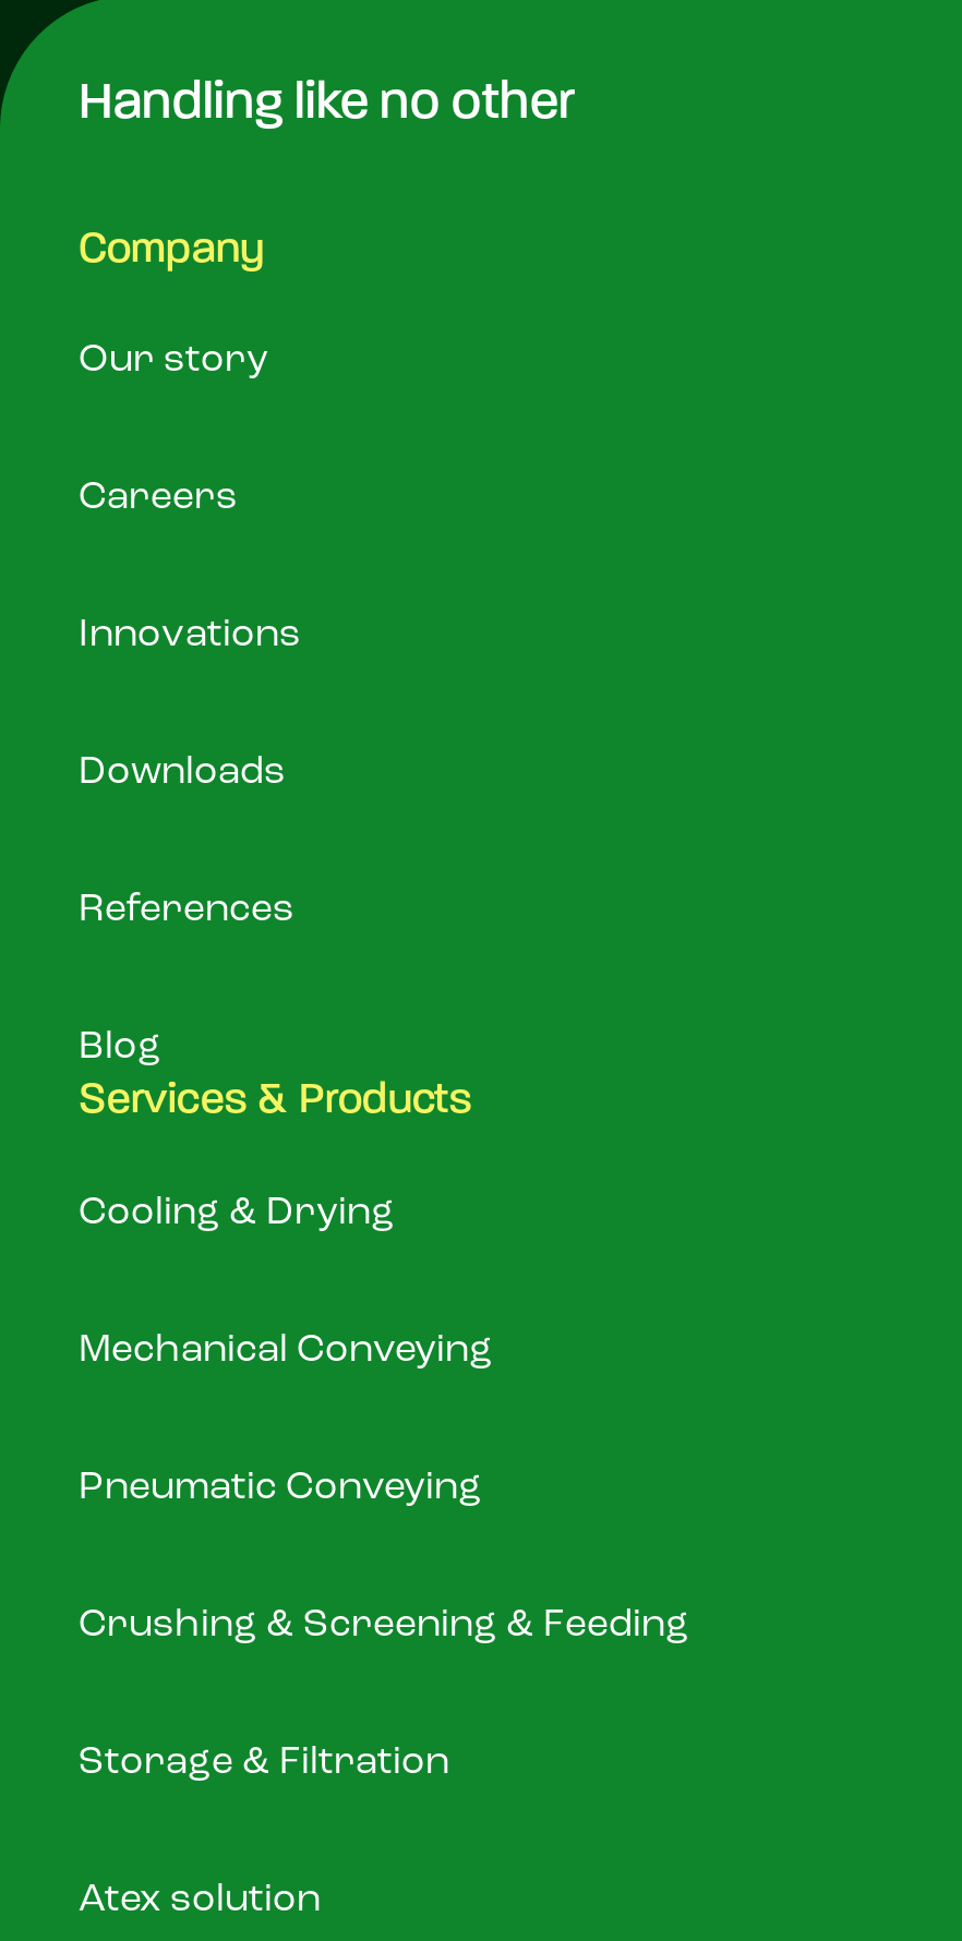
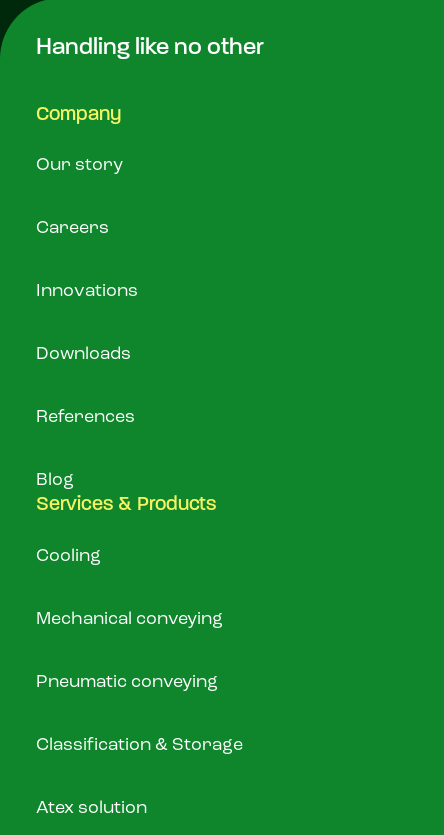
[78,1193,689,1782] Cooling & Drying | Mechanical Conveying | Pneumatic Conveying | Crushing & Screening & Feeding | Storage & Filtration -> [36,547,243,754] Cooling | Mechanical conveying | Pneumatic conveying | Classification & Storage

